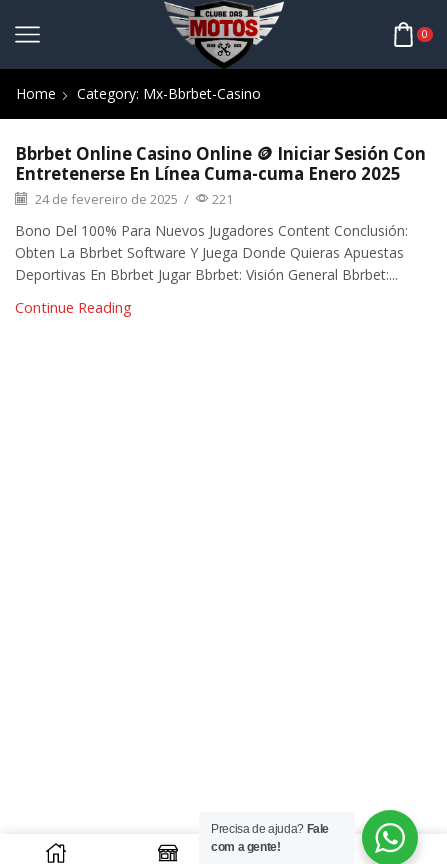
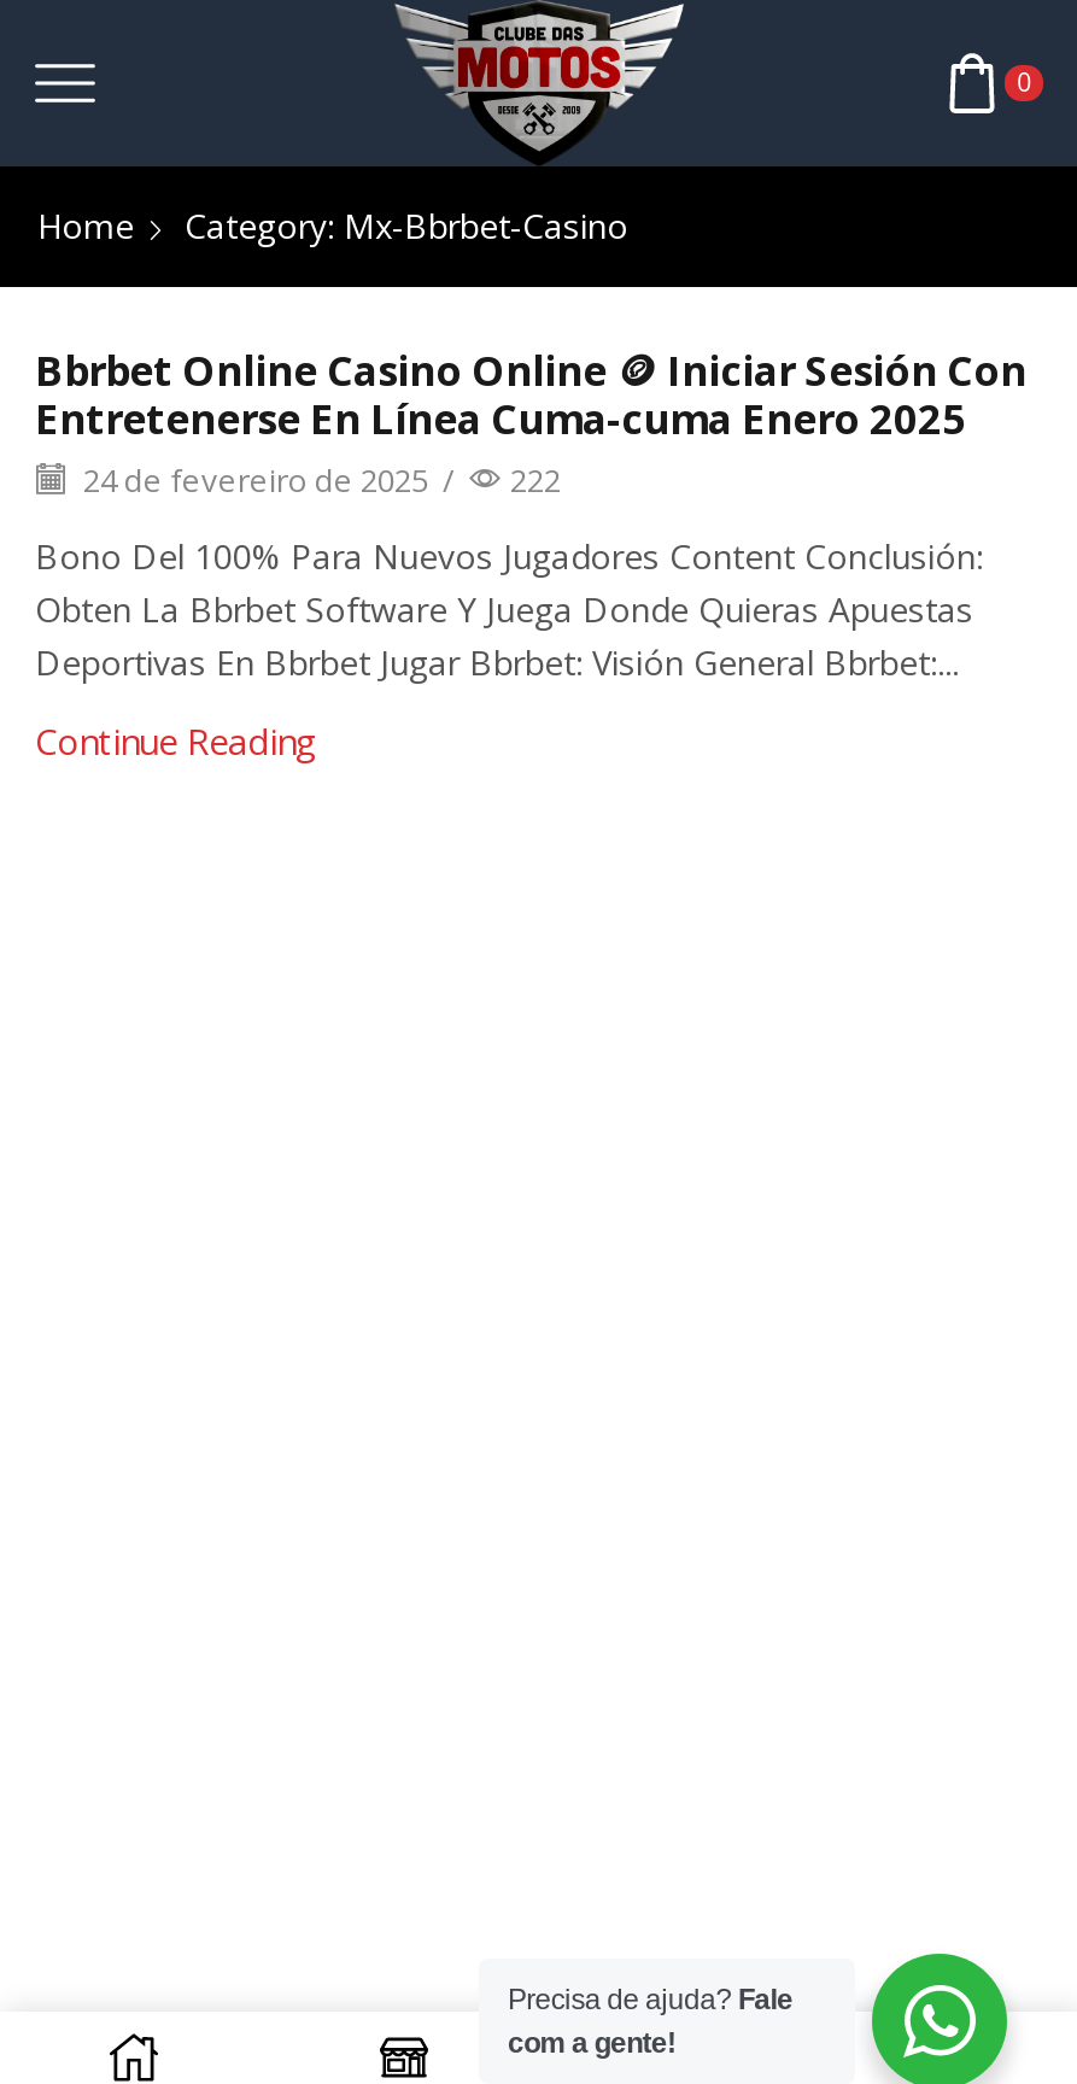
[32,190,233,208] 24 de fevereiro de 2025 / 221 -> [76,459,561,502] 24 de fevereiro de 2025 / 222

